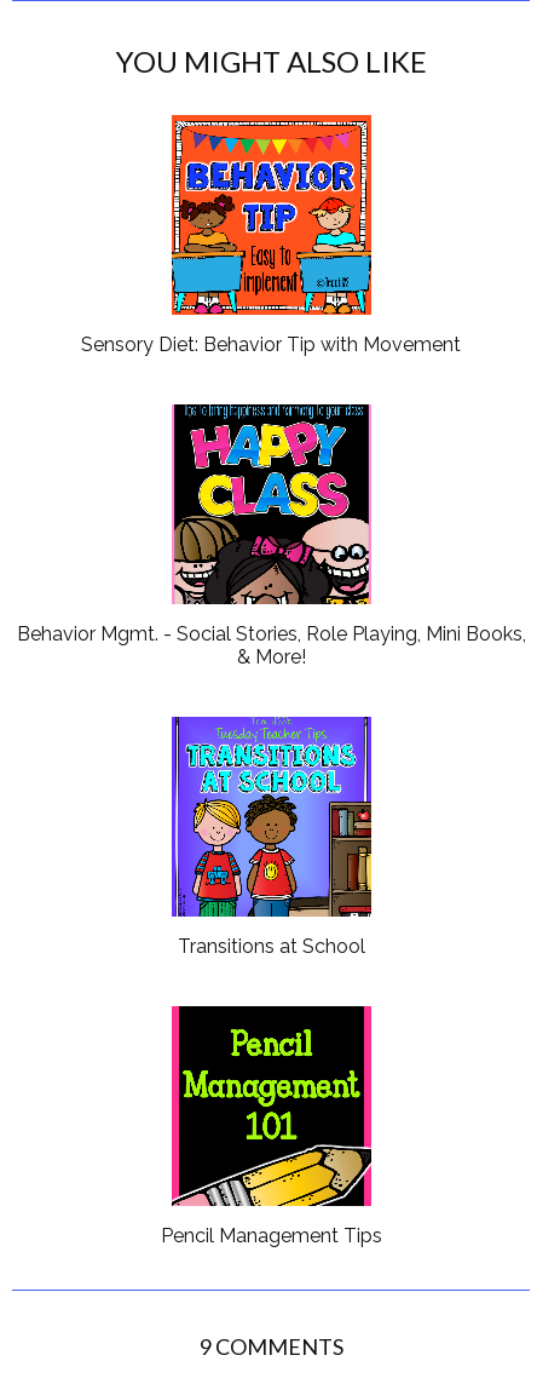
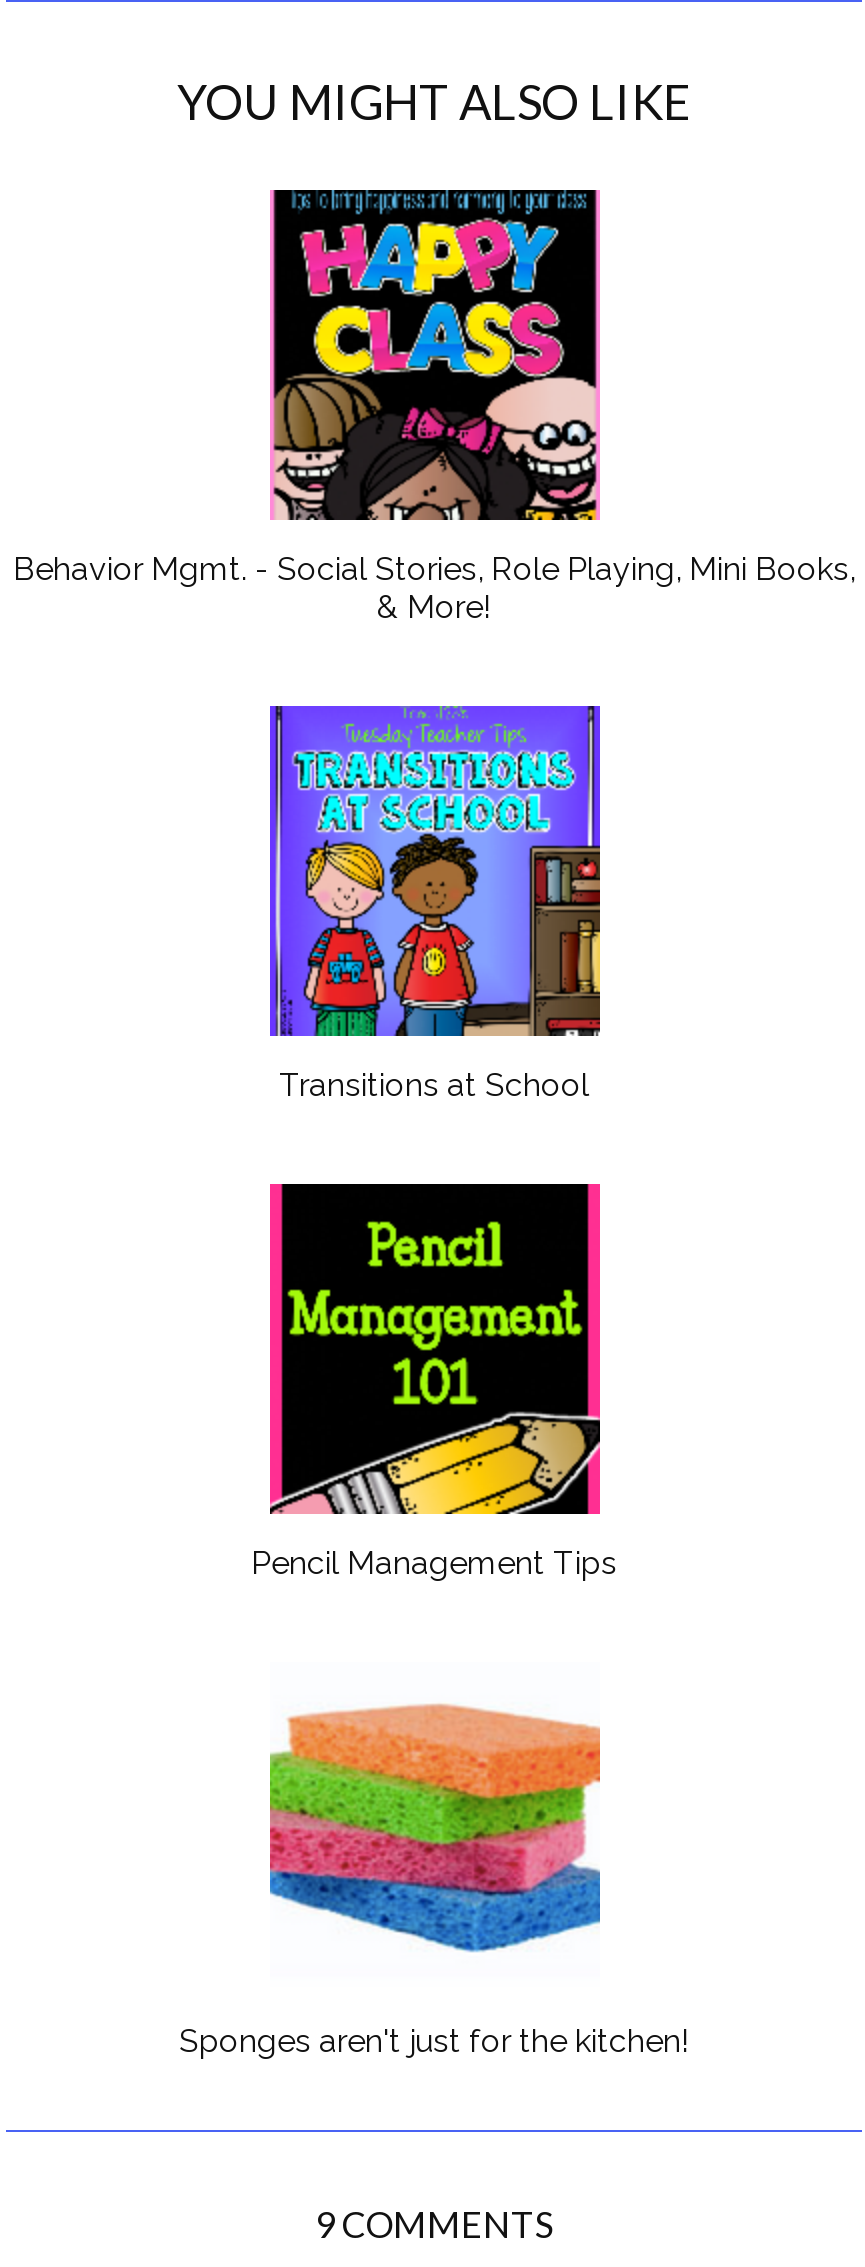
[81,114,461,355] [image] | Sensory Diet: Behavior Tip with Movement -> none
moved [16,403,526,1247] -> [13,188,855,1581]: [image] | Behavior Mgmt. - Social Stories, Role Playing, Mini Books, | & More! | Transitions at School | Pencil Management Tips
none -> [179,1702,689,2059] [image] | Sponges aren't just for the kitchen!

